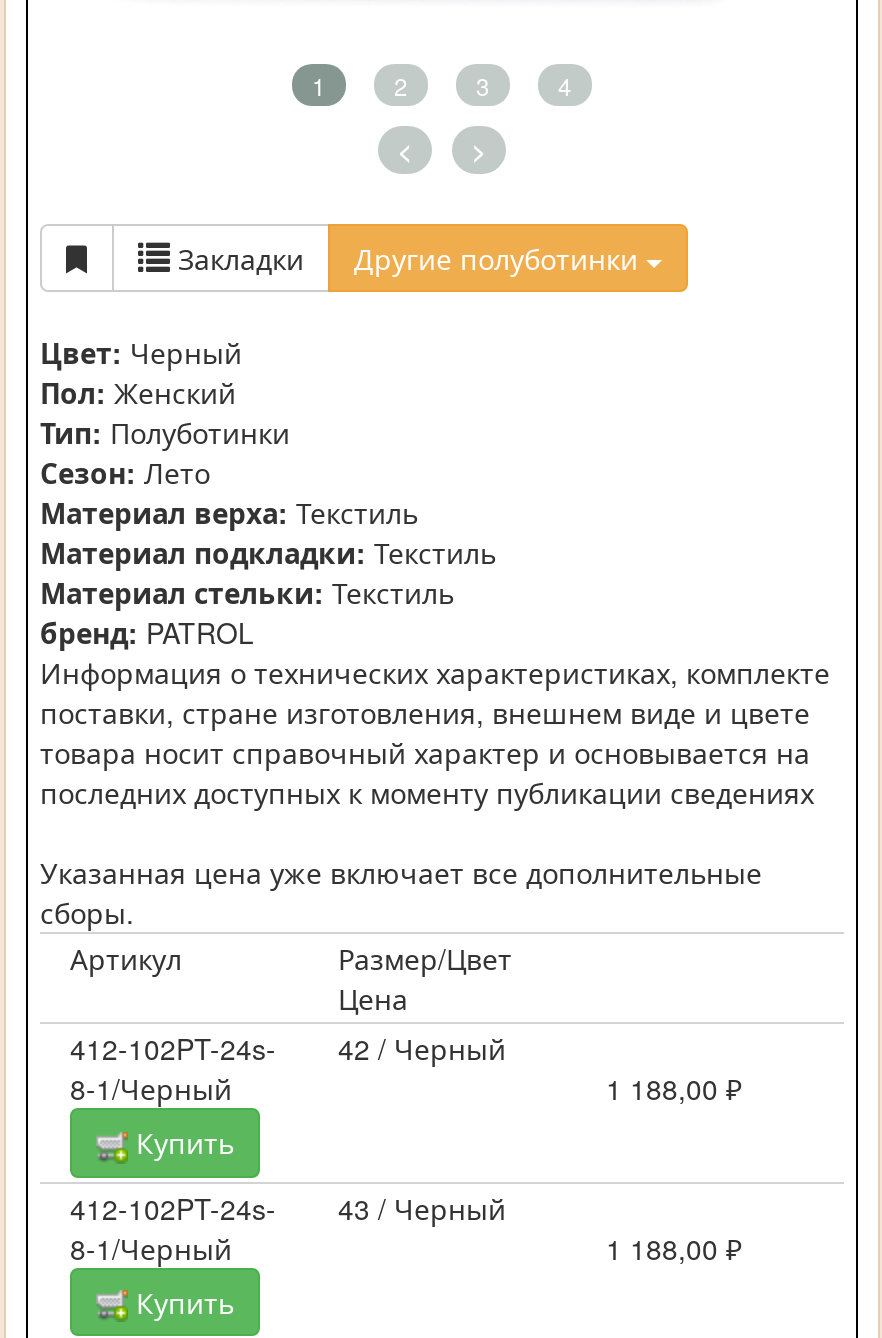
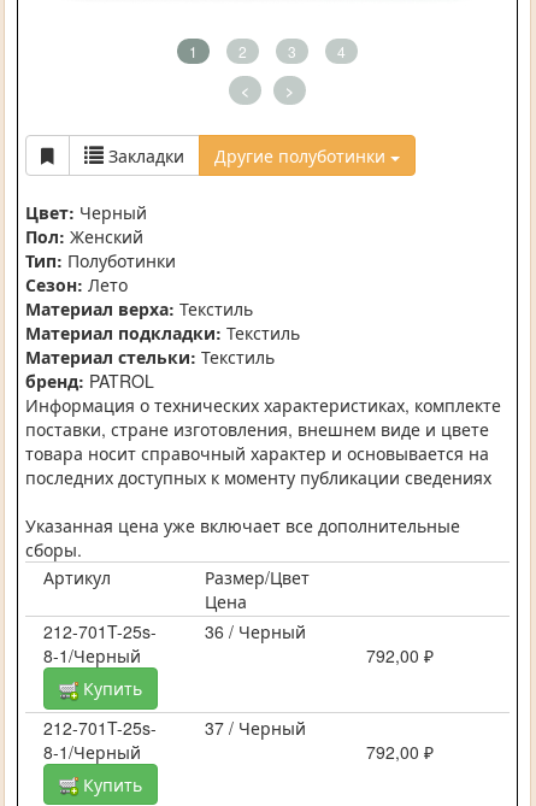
[70,1029,276,1069] 412-102PT-24s- -> [43,620,157,644] 212-701T-25s-
[338,1029,506,1069] 42 / Черный -> [205,620,306,644] 36 / Черный
[606,1069,742,1109] 1 188,00 ₽ -> [366,644,434,668] 792,00 ₽
[70,1188,276,1228] 412-102PT-24s- -> [43,715,157,739] 212-701T-25s-
[338,1188,506,1228] 43 / Черный -> [205,715,306,739] 37 / Черный
[606,1228,742,1268] 1 188,00 ₽ -> [366,739,434,764] 792,00 ₽

